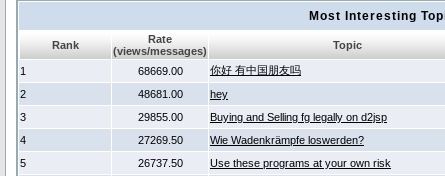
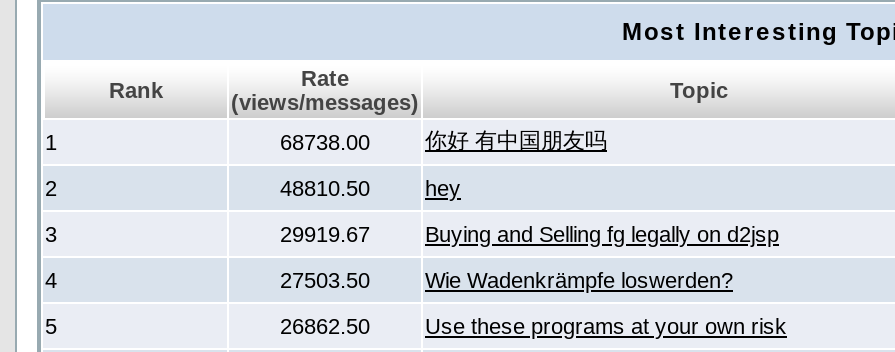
[137,65,182,77] 68669.00 -> [280,130,370,154] 68738.00
[137,88,182,100] 48681.00 -> [280,176,370,200] 48810.50
[137,111,182,123] 29855.00 -> [280,222,370,246] 29919.67
[137,134,182,146] 27269.50 -> [280,268,370,292] 27503.50
[137,157,182,169] 26737.50 -> [280,314,370,338] 26862.50

